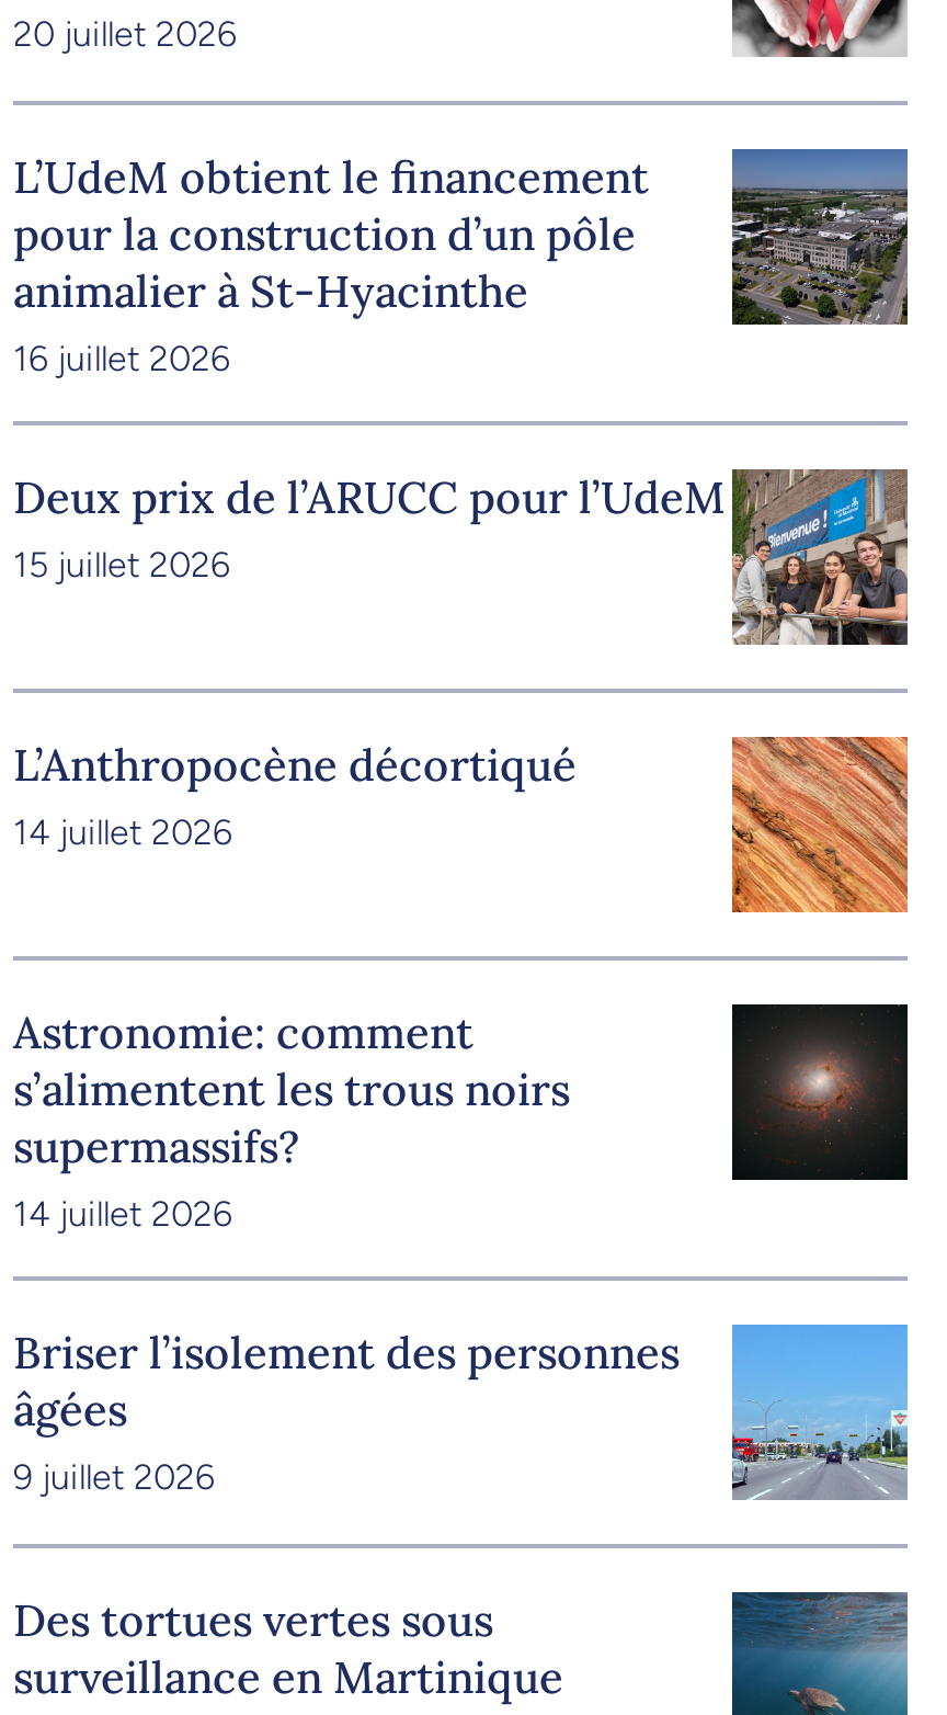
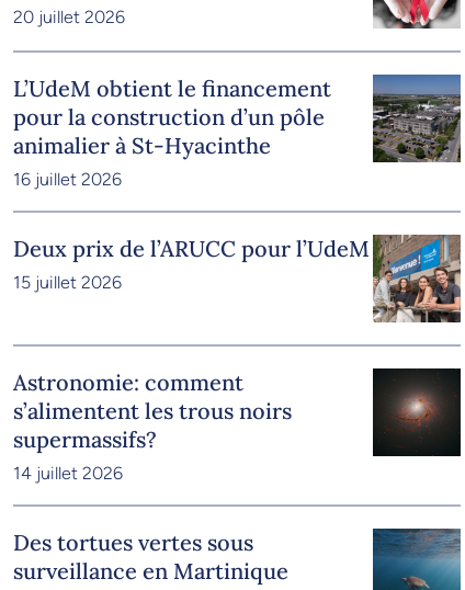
[13,737,577,853] L’Anthropocène décortiqué | 14 juillet 2026 -> none
[730,735,910,915] [image] -> none
[13,1322,910,1502] [image] | Briser l’isolement des personnes | âgées | 9 juillet 2026 -> none

